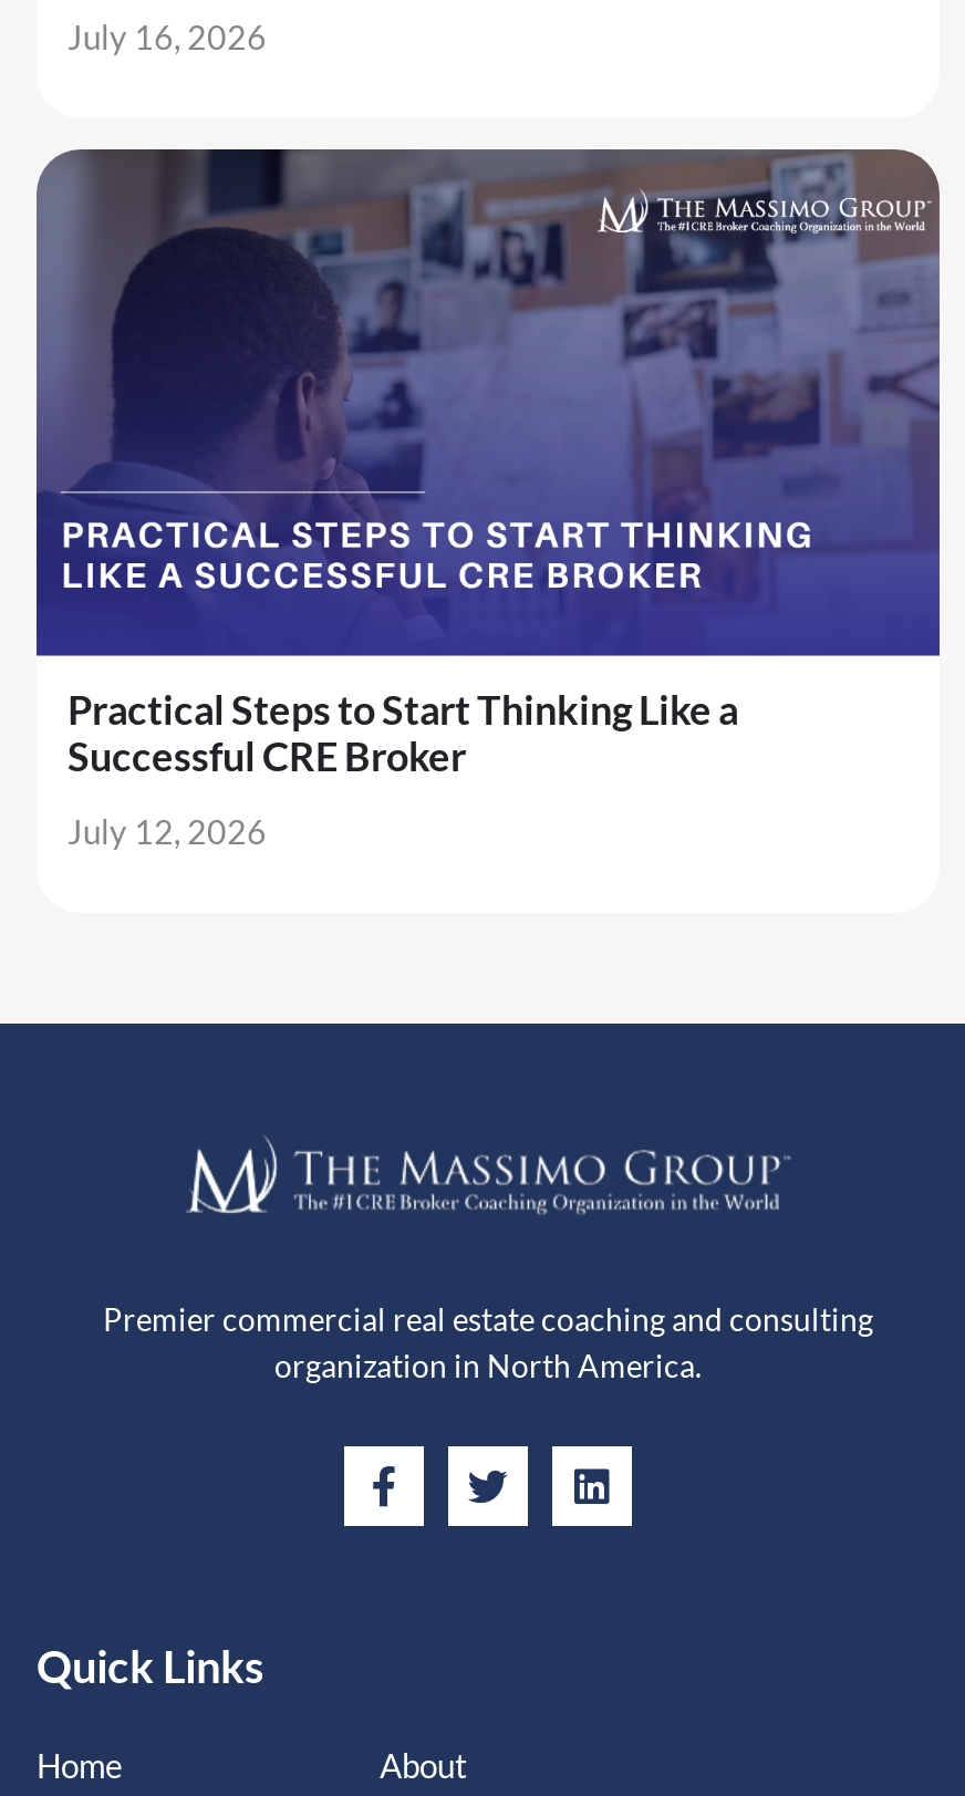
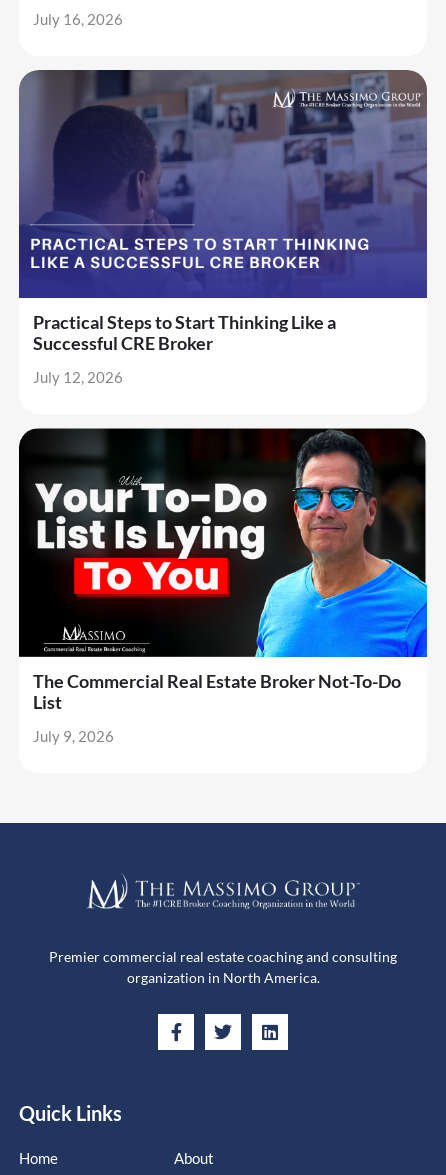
none -> [18,428,428,745] [image] | The Commercial Real Estate Broker Not-To-Do | List | July 9, 2026

